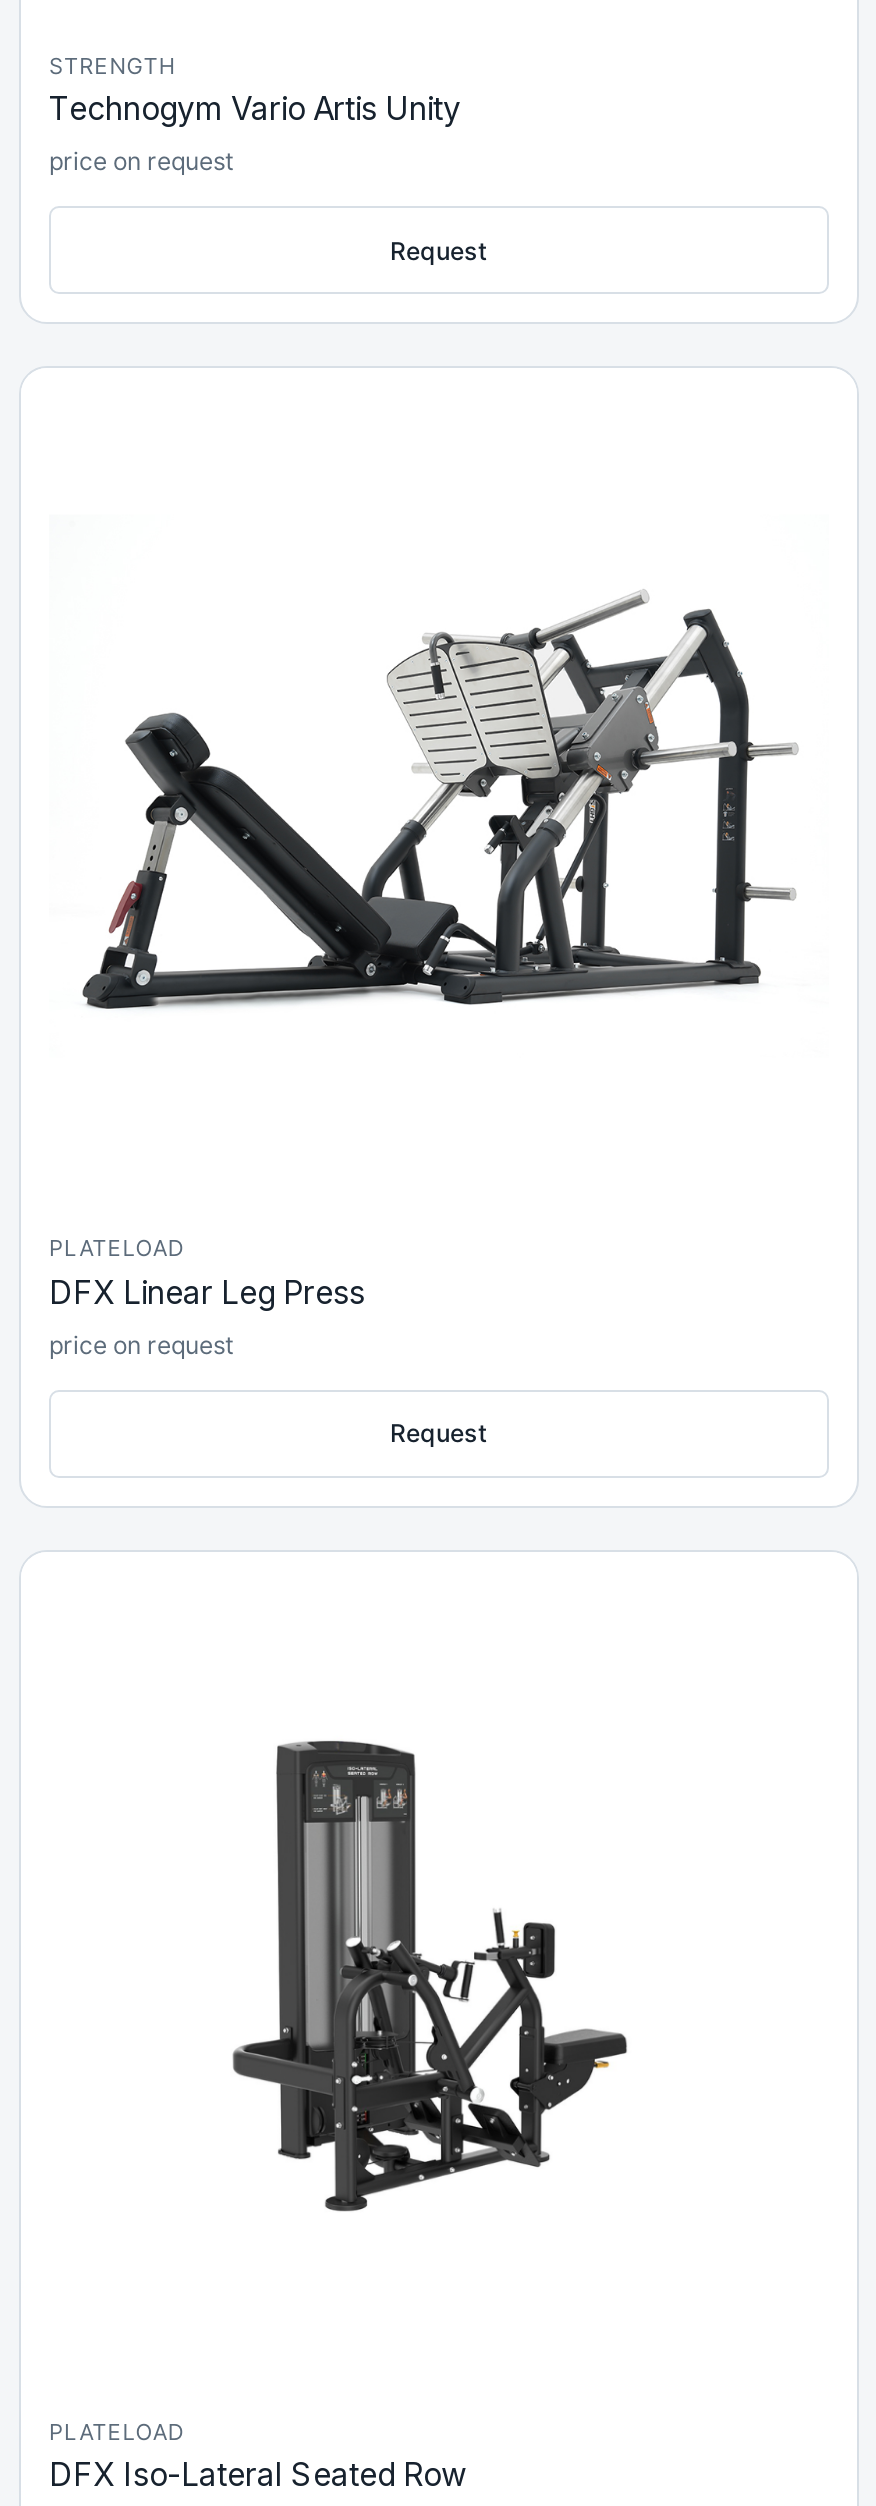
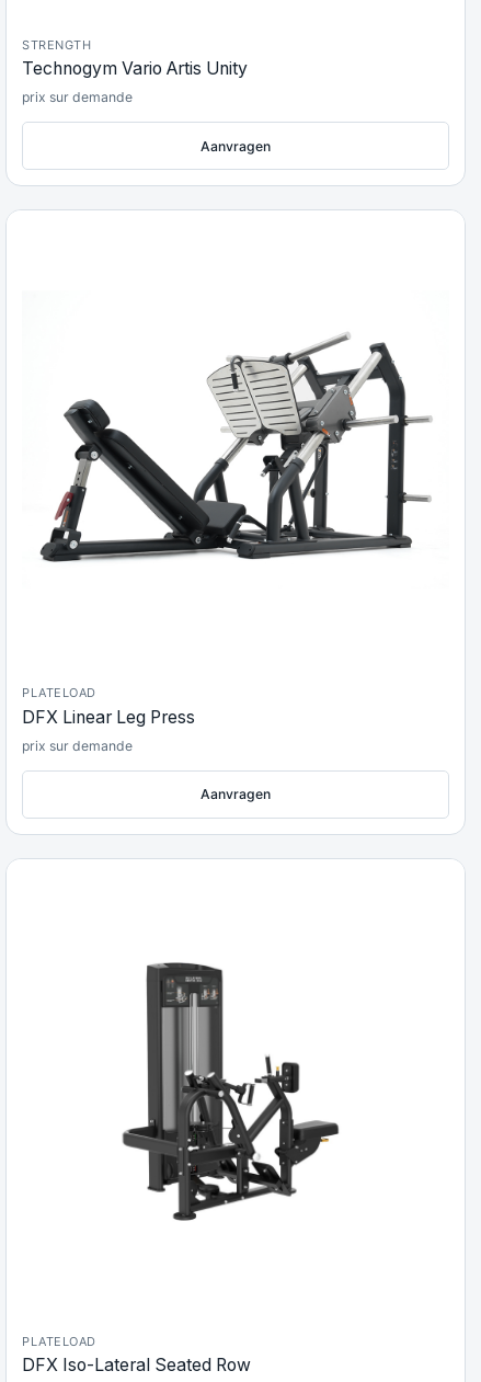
[49,147,233,177] price on request -> [22,89,133,106] prix sur demande
[390,236,488,266] Request -> [201,138,271,154] Aanvragen
[49,1330,233,1360] price on request -> [22,737,133,754] prix sur demande
[390,1419,488,1449] Request -> [201,786,271,803] Aanvragen

